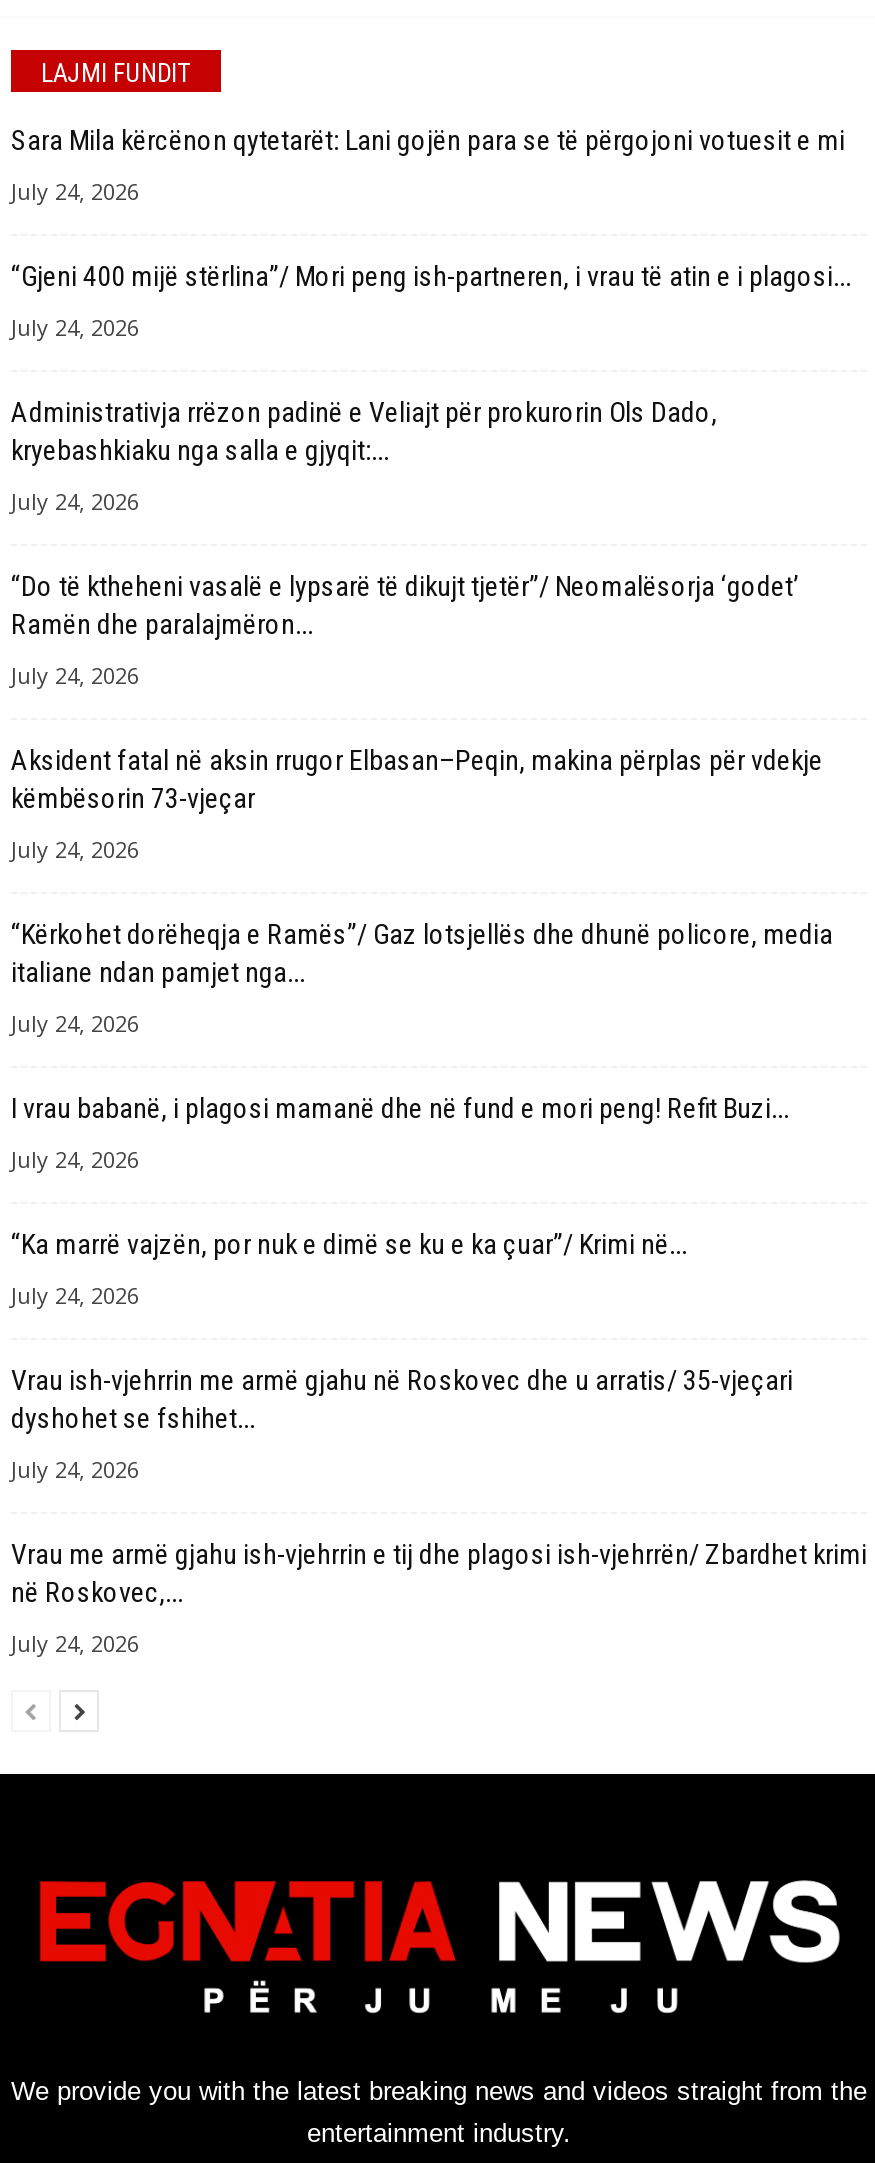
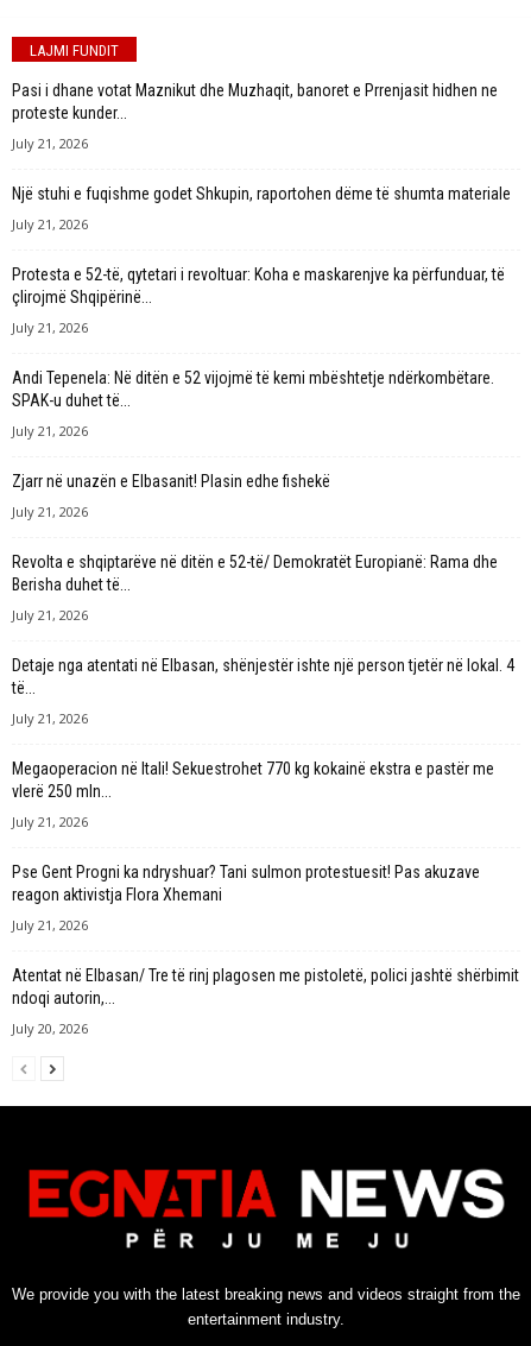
[11,124,845,156] Sara Mila kërcënon qytetarët: Lani gojën para se të përgojoni votuesit e mi -> [12,81,498,122] Pasi i dhane votat Maznikut dhe Muzhaqit, banoret e Prrenjasit hidhen ne | proteste kunder...
[11,176,139,206] July 24, 2026 -> [12,134,88,152] July 21, 2026
[11,260,851,292] “Gjeni 400 mijë stërlina”/ Mori peng ish-partneren, i vrau të atin e i plagosi... -> [12,184,511,203] Një stuhi e fuqishme godet Shkupin, raportohen dëme të shumta materiale
[11,312,139,342] July 24, 2026 -> [12,215,88,233] July 21, 2026
[11,396,717,466] Administrativja rrëzon padinë e Veliajt për prokurorin Ols Dado, | kryebashkiaku nga salla e gjyqit:... -> [12,265,505,306] Protesta e 52-të, qytetari i revoltuar: Koha e maskarenjve ka përfunduar, të | çlirojmë Shqipërinë...
[11,486,139,516] July 24, 2026 -> [12,318,88,336] July 21, 2026
[11,570,799,640] “Do të ktheheni vasalë e lypsarë të dikujt tjetër”/ Neomalësorja ‘godet’ | Ramën dhe paralajmëron... -> [12,368,494,410] Andi Tepenela: Në ditën e 52 vijojmë të kemi mbështetje ndërkombëtare. | SPAK-u duhet të...
[11,660,139,690] July 24, 2026 -> [12,422,88,439] July 21, 2026
[11,744,823,814] Aksident fatal në aksin rrugor Elbasan–Peqin, makina përplas për vdekje | këmbësorin 73-vjeçar -> [12,472,330,491] Zjarr në unazën e Elbasanit! Plasin edhe fishekë
[11,834,139,864] July 24, 2026 -> [12,502,88,520] July 21, 2026
[11,918,833,988] “Kërkohet dorëheqja e Ramës”/ Gaz lotsjellës dhe dhunë policore, media | italiane ndan pamjet nga... -> [12,552,498,594] Revolta e shqiptarëve në ditën e 52-të/ Demokratët Europianë: Rama dhe | Berisha duhet të...
[11,1008,139,1038] July 24, 2026 -> [12,606,88,624] July 21, 2026
[11,1092,789,1124] I vrau babanë, i plagosi mamanë dhe në fund e mori peng! Refit Buzi... -> [12,656,514,697] Detaje nga atentati në Elbasan, shënjestër ishte një person tjetër në lokal. 4 | të...
[11,1144,139,1174] July 24, 2026 -> [12,709,88,727] July 21, 2026
[11,1228,687,1260] “Ka marrë vajzën, por nuk e dimë se ku e ka çuar”/ Krimi në... -> [12,759,494,801] Megaoperacion në Itali! Sekuestrohet 770 kg kokainë ekstra e pastër me | vlerë 250 mln...
[11,1280,139,1310] July 24, 2026 -> [12,812,88,830] July 21, 2026
[11,1364,793,1434] Vrau ish-vjehrrin me armë gjahu në Roskovec dhe u arratis/ 35-vjeçari | dyshohet se fshihet... -> [12,862,480,904] Pse Gent Progni ka ndryshuar? Tani sulmon protestuesit! Pas akuzave | reagon aktivistja Flora Xhemani
[11,1454,139,1484] July 24, 2026 -> [12,916,88,934] July 21, 2026
[11,1538,867,1608] Vrau me armë gjahu ish-vjehrrin e tij dhe plagosi ish-vjehrrën/ Zbardhet krimi | në Roskovec,... -> [12,966,519,1007] Atentat në Elbasan/ Tre të rinj plagosen me pistoletë, polici jashtë shërbimit | ndoqi autorin,...
[11,1628,139,1658] July 24, 2026 -> [12,1019,88,1037] July 20, 2026

